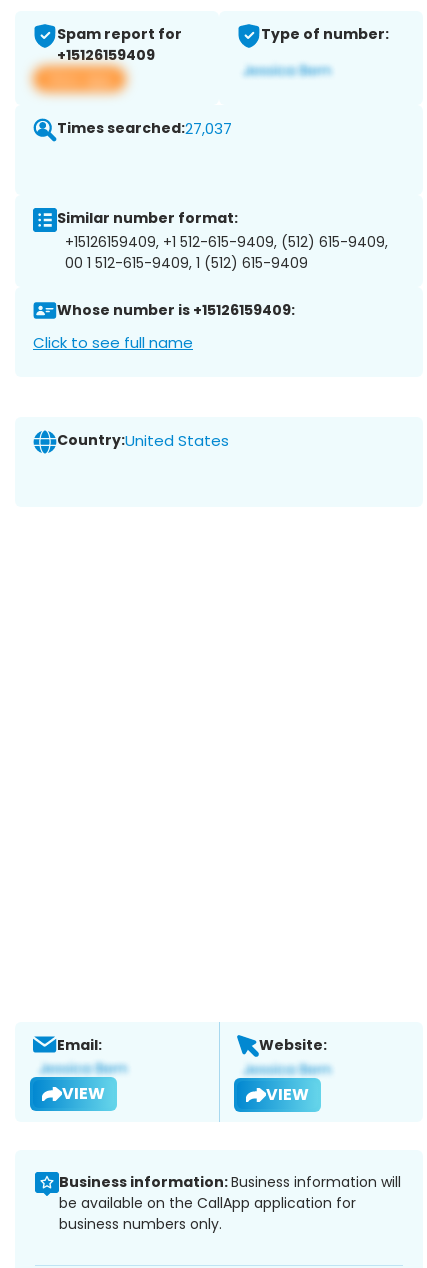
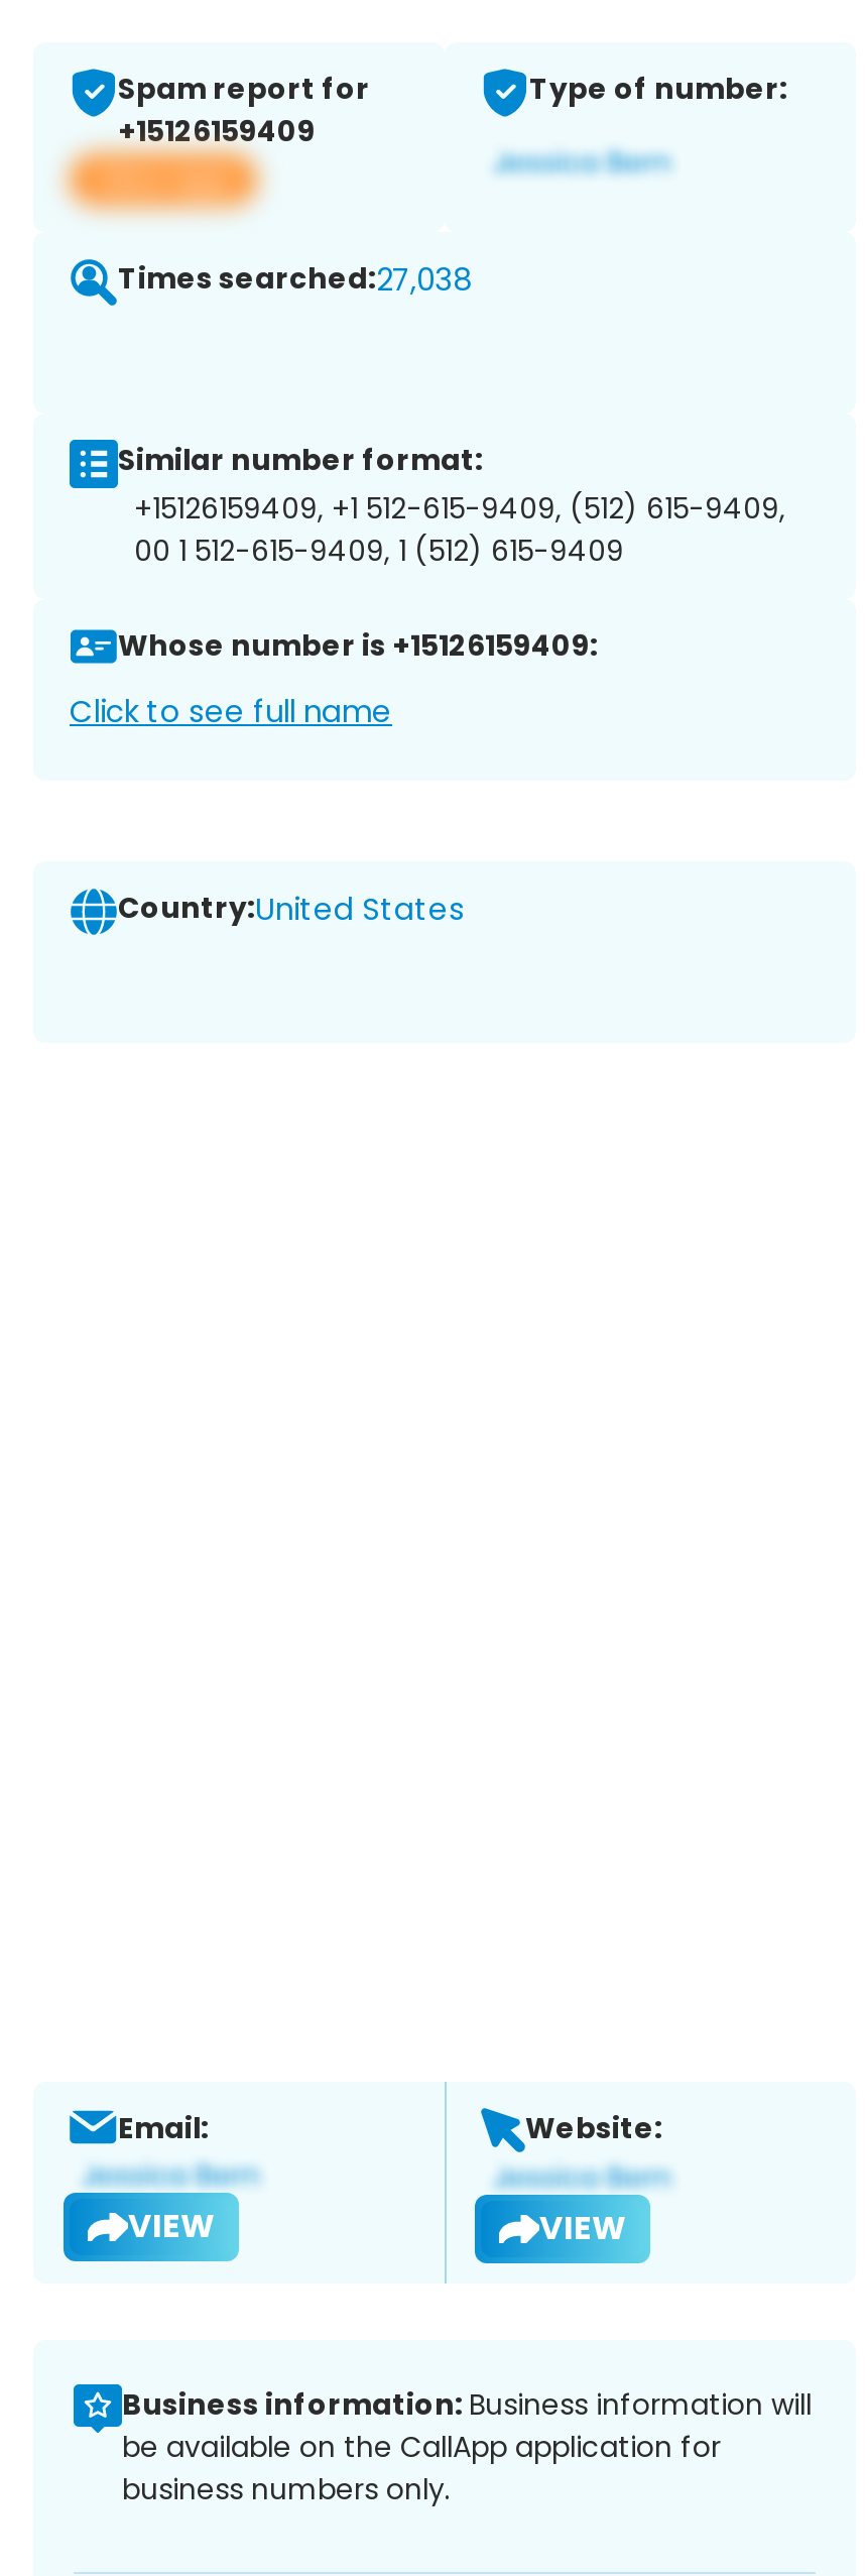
[57,118,232,139] Times searched:27,037 -> [118,258,471,301] Times searched:27,038

